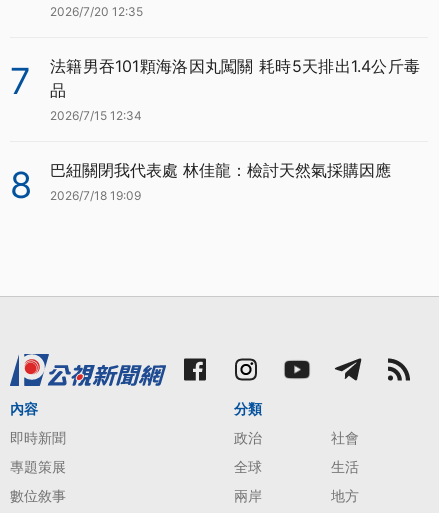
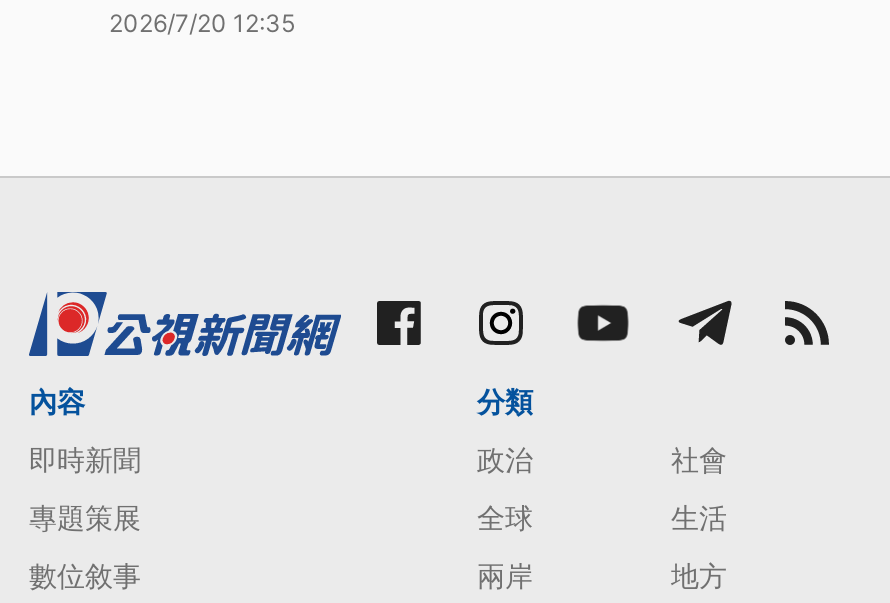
[10,56,420,207] 7 | 法籍男吞101顆海洛因丸闖關 耗時5天排出1.4公斤毒 | 品 | 2026/7/15 12:34 | 8 | 巴紐關閉我代表處 林佳龍：檢討天然氣採購因應 | 2026/7/18 19:09 -> none

